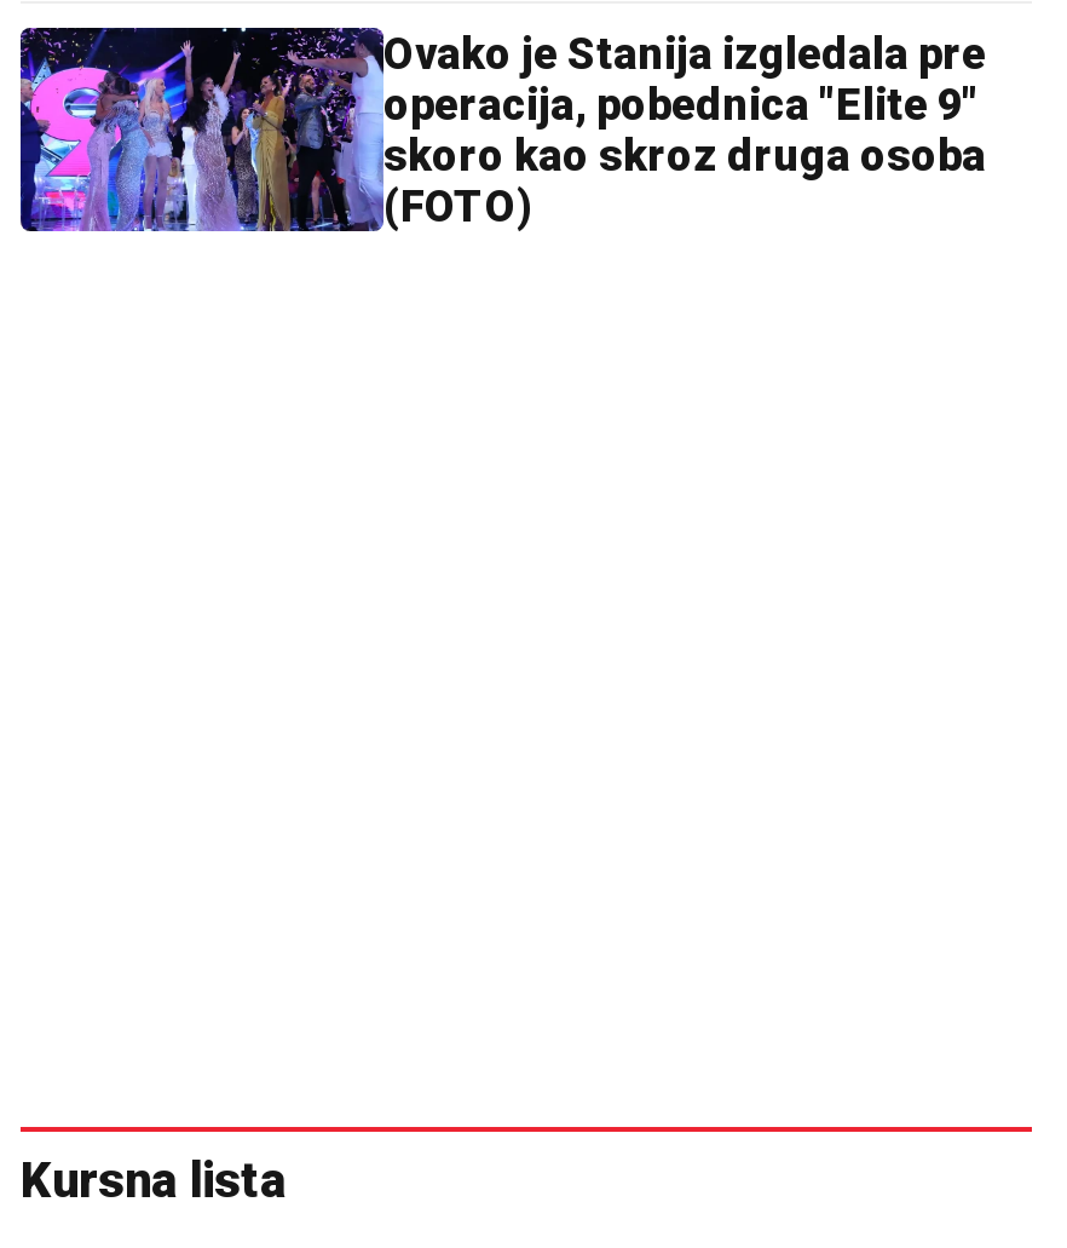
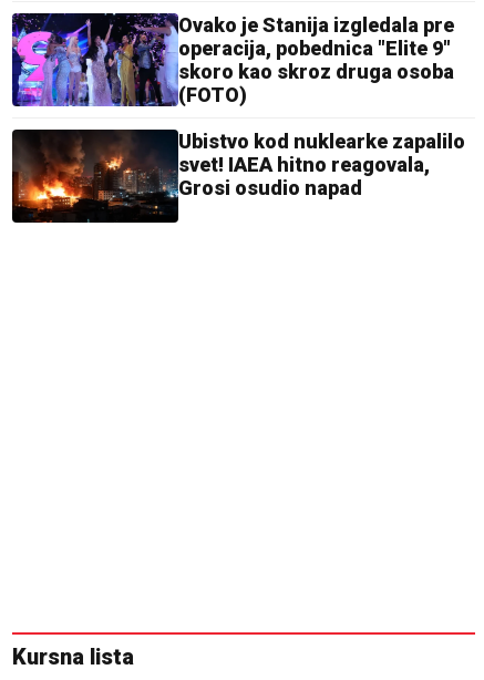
none -> [11,128,465,224] [image] | Ubistvo kod nuklearke zapalilo | svet! IAEA hitno reagovala, | Grosi osudio napad

